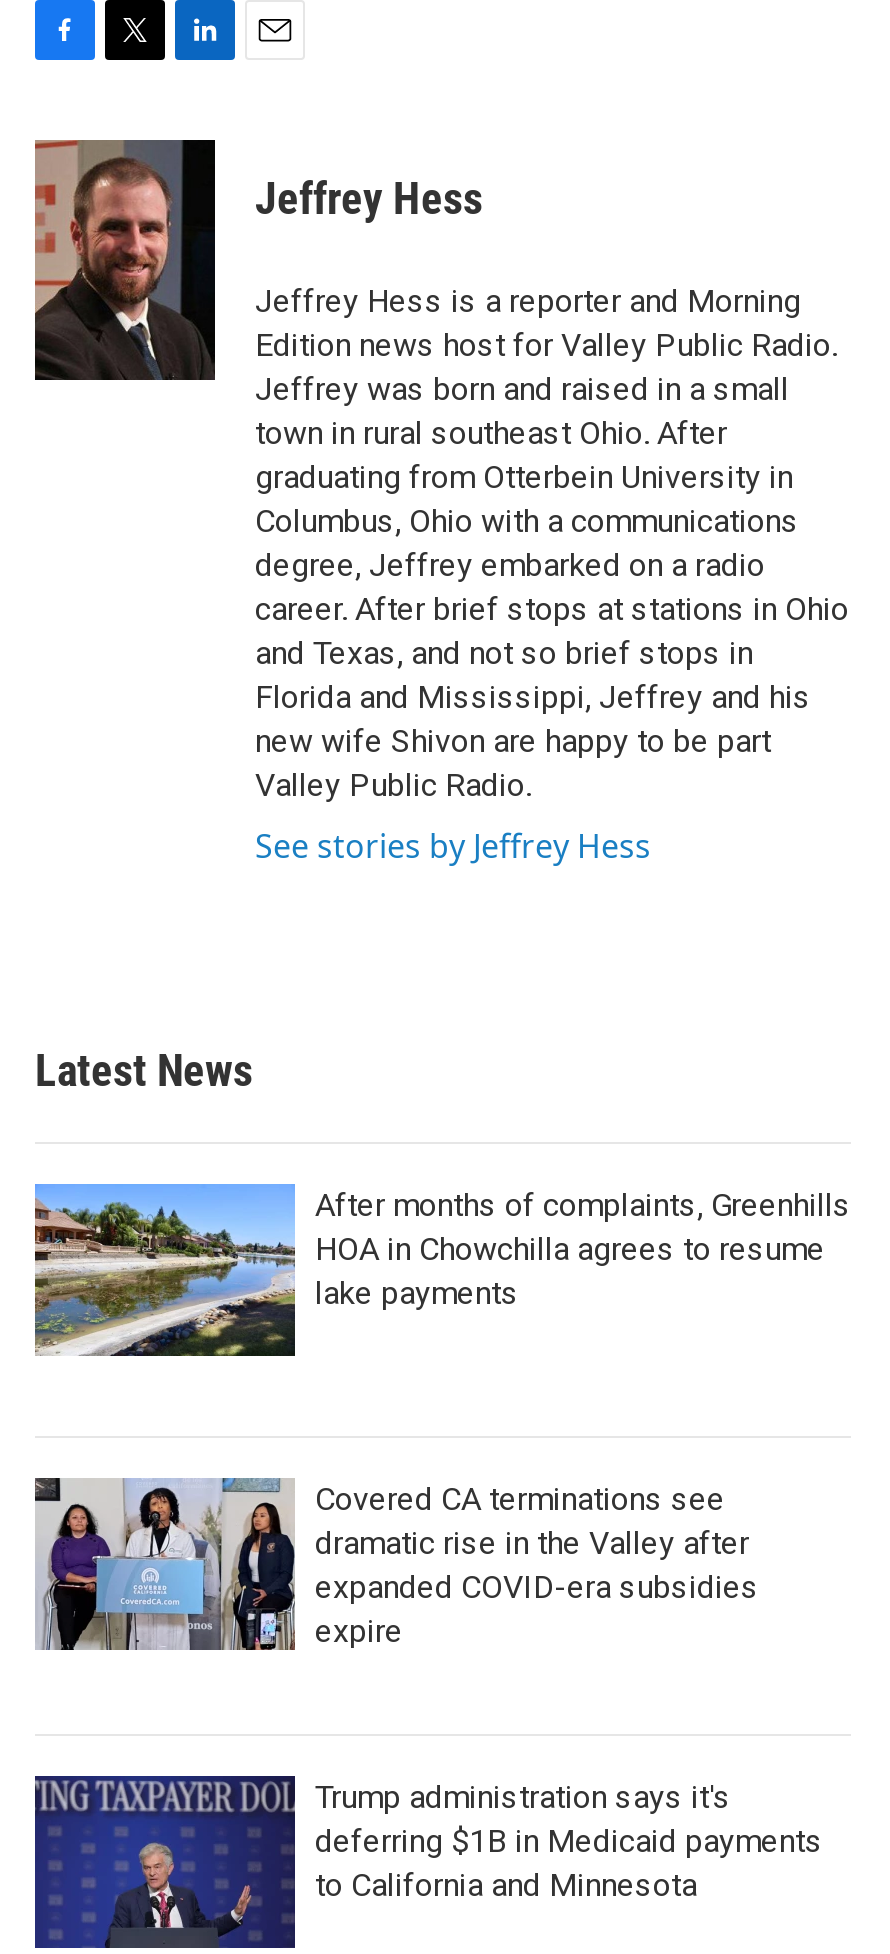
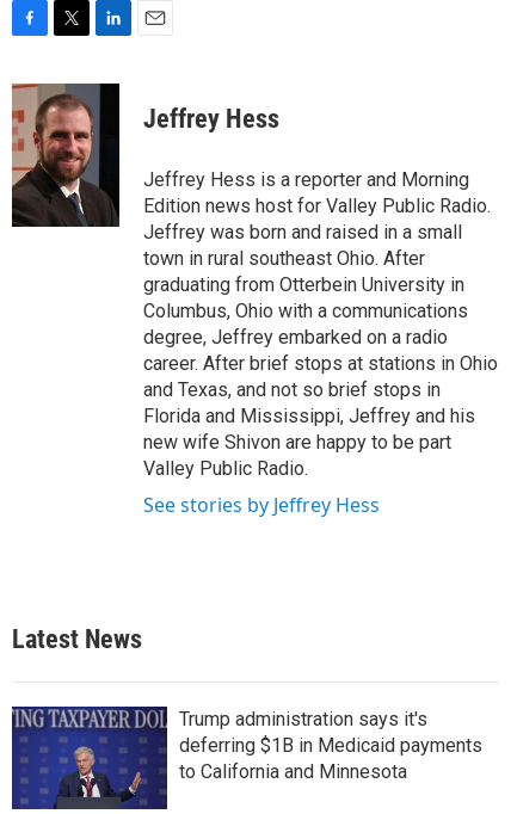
[33,1182,851,1356] [image] | After months of complaints, Greenhills | HOA in Chowchilla agrees to resume | lake payments -> none
[33,1476,759,1652] [image] | Covered CA terminations see | dramatic rise in the Valley after | expanded COVID-era subsidies | expire -> none

